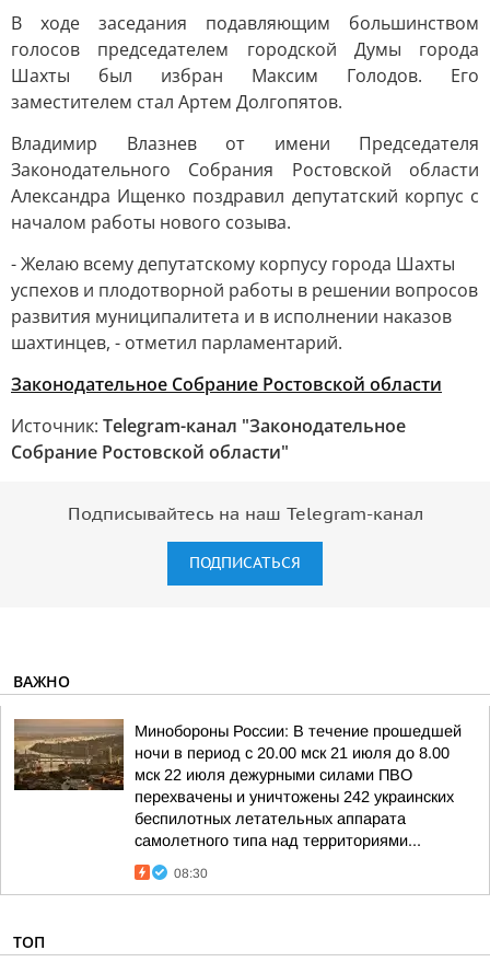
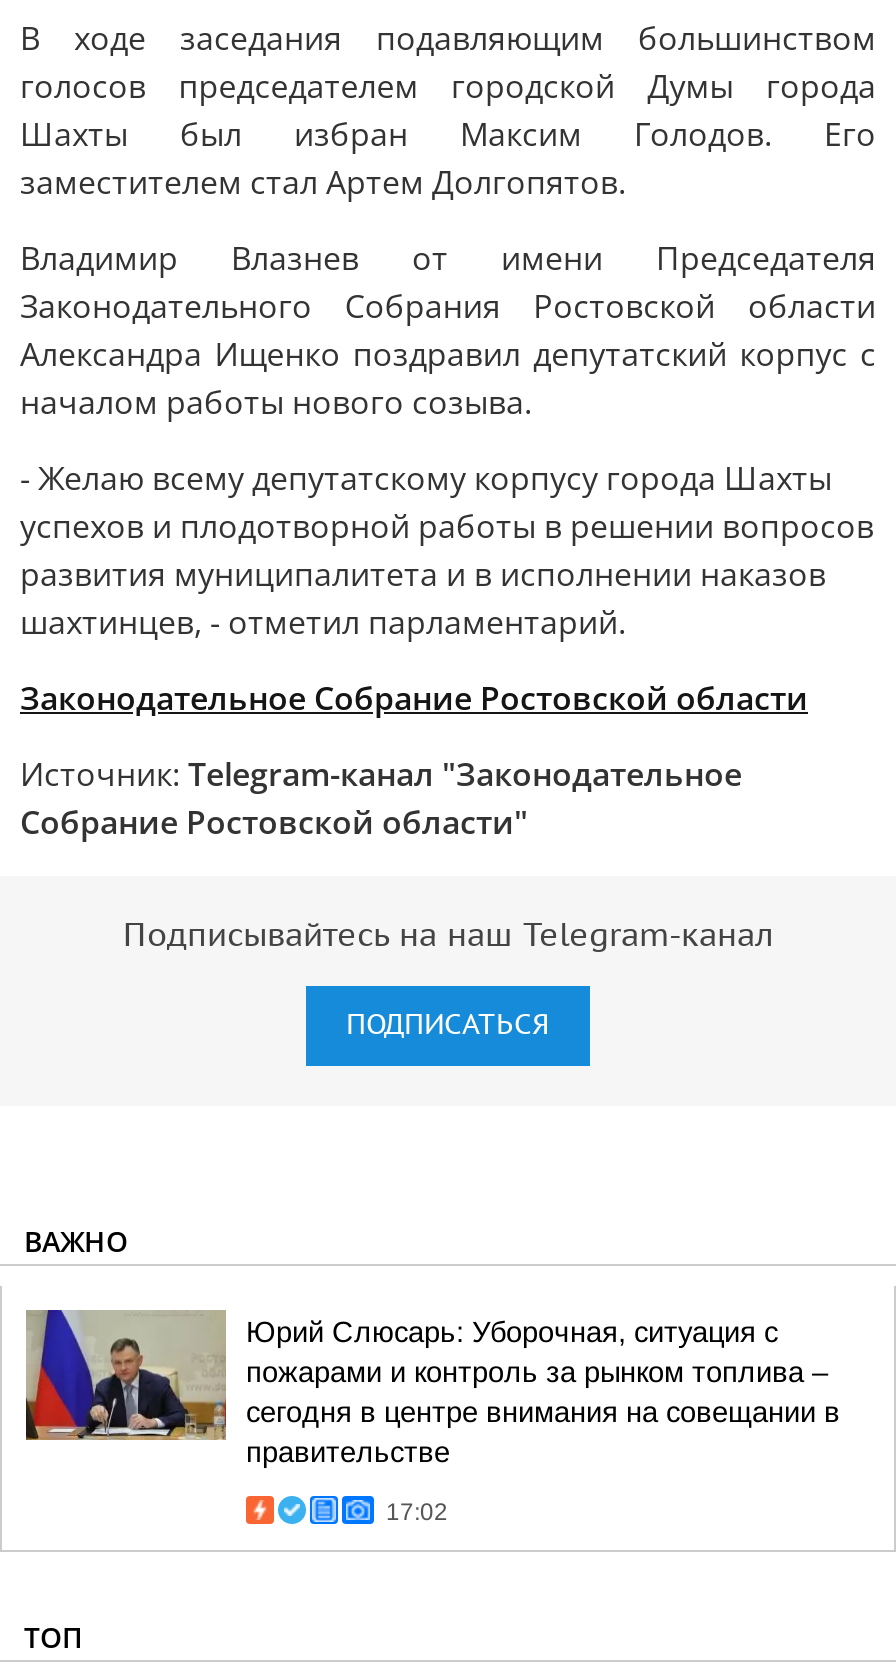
[14,718,462,849] [image] | Минобороны России: В течение прошедшей | ночи в период с 20.00 мск 21 июля до 8.00 | мск 22 июля дежурными силами ПВО | перехвачены и уничтожены 242 украинских | беспилотных летательных аппарата | самолетного типа над территориями... -> [26,1308,840,1468] [image] | Юрий Слюсарь: Уборочная, ситуация с | пожарами и контроль за рынком топлива – | сегодня в центре внимания на совещании в | правительстве
[174,866,208,881] 08:30 -> [386,1498,448,1526] 17:02

